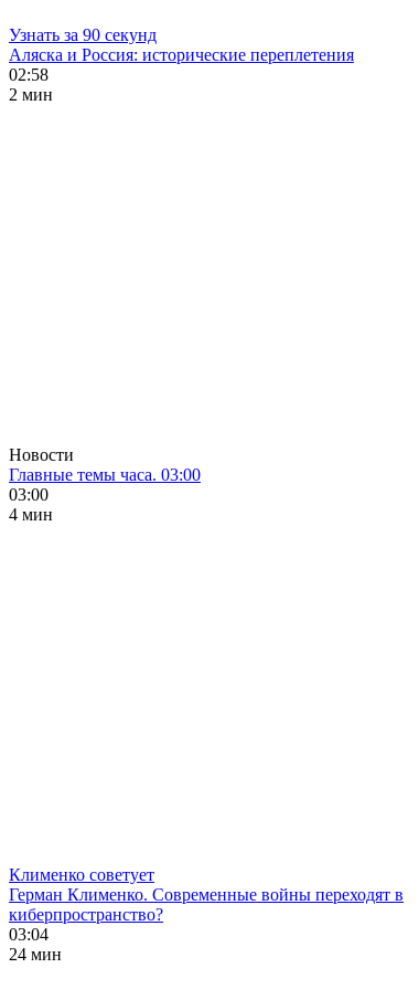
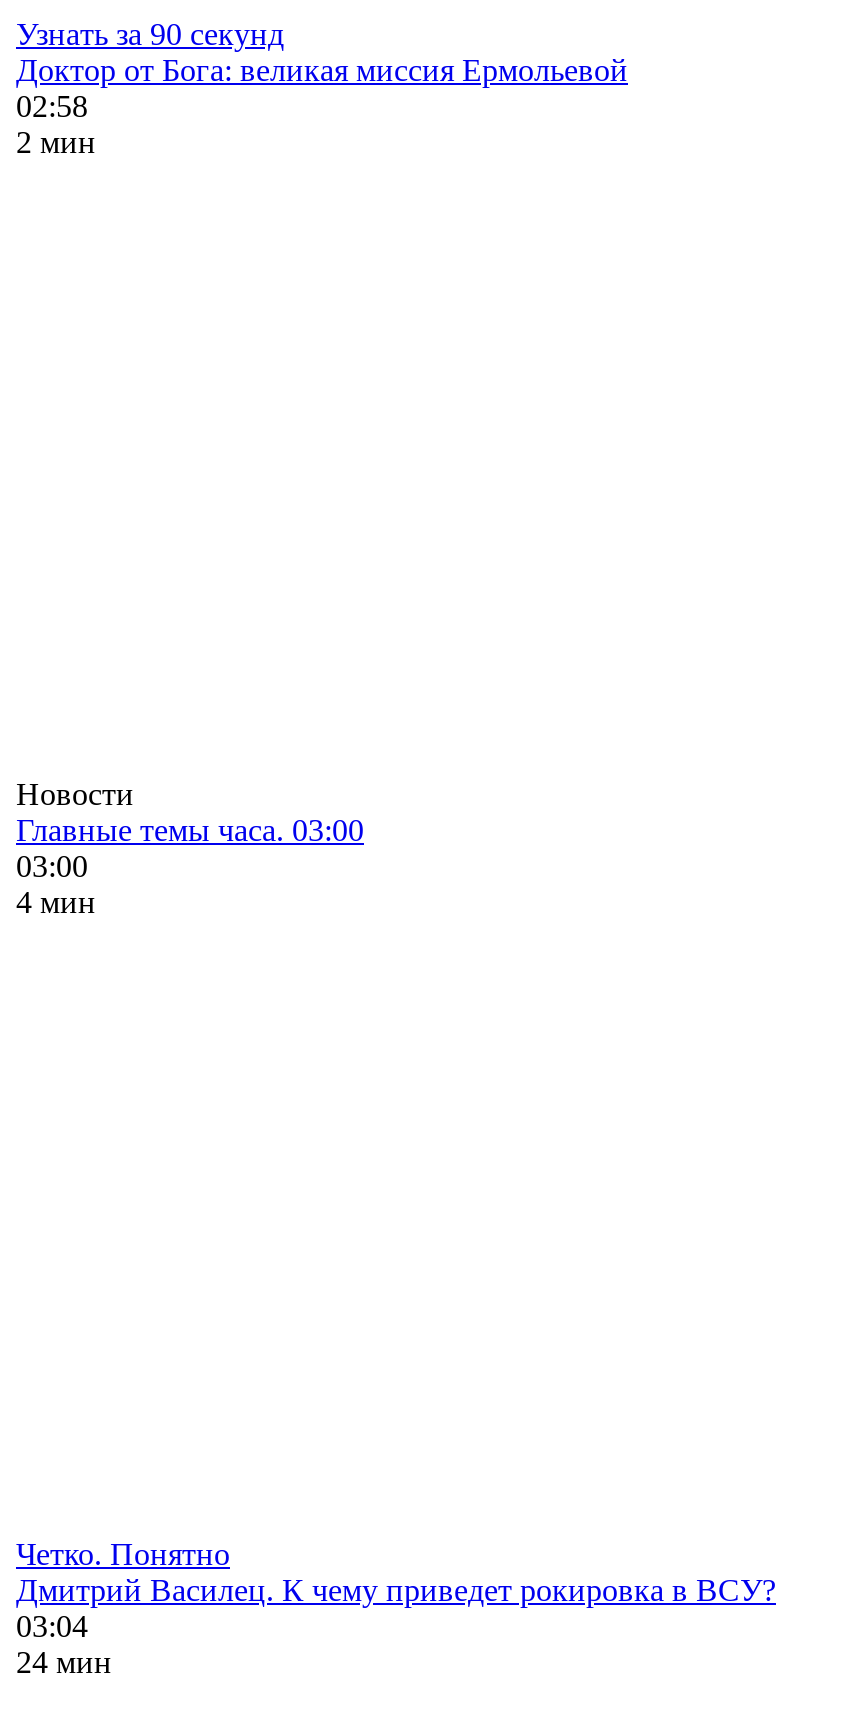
[9,45,354,64] Аляска и Россия: исторические переплетения -> [16,53,628,87] Доктор от Бога: великая миссия Ермольевой
[9,865,404,924] Клименко советует | Герман Клименко. Современные войны переходят в | киберпространство? -> [16,1537,776,1607] Четко. Понятно | Дмитрий Василец. К чему приведет рокировка в ВСУ?

